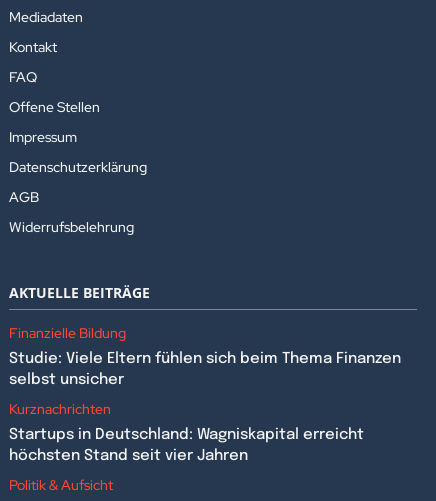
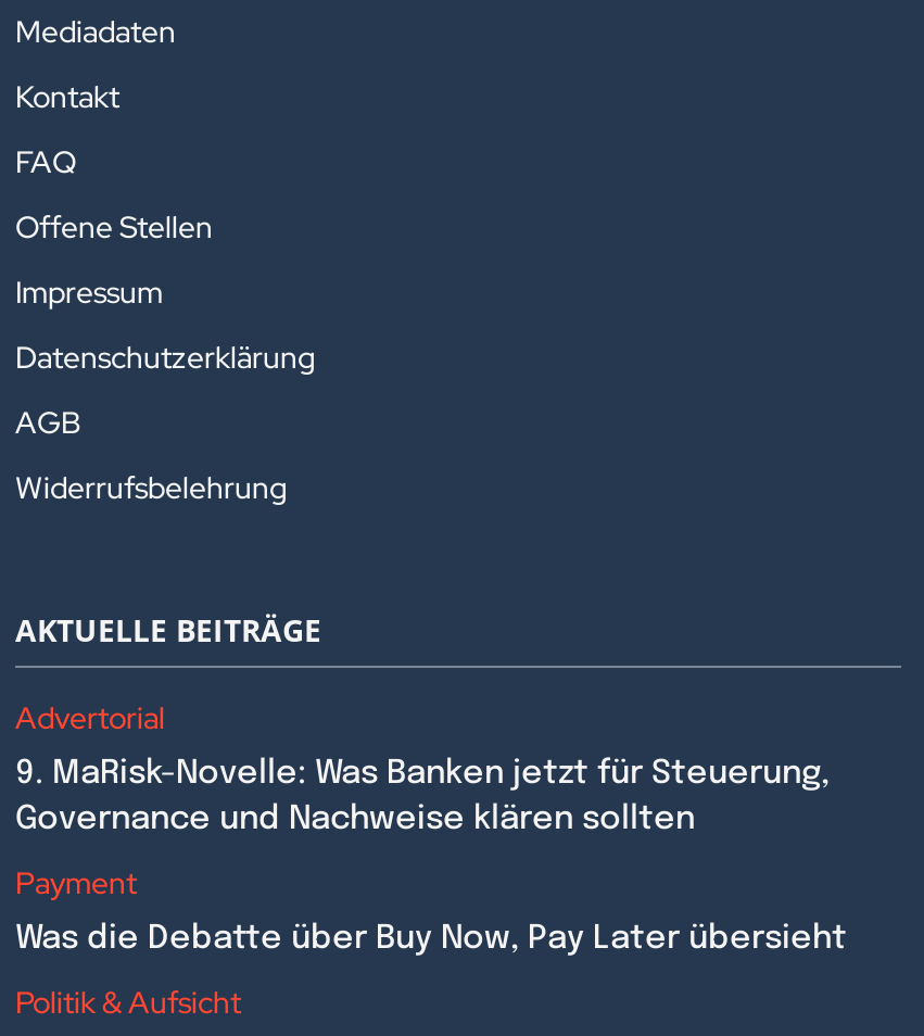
[9,324,126,342] Finanzielle Bildung -> [15,698,165,737] Advertorial
[9,351,401,388] Studie: Viele Eltern fühlen sich beim Thema Finanzen | selbst unsicher -> [15,756,830,837] 9. MaRisk-Novelle: Was Banken jetzt für Steuerung, | Governance und Nachweise klären sollten
[9,400,111,418] Kurznachrichten -> [15,863,137,902] Payment
[9,427,364,464] Startups in Deutschland: Wagniskapital erreicht | höchsten Stand seit vier Jahren -> [15,922,847,956] Was die Debatte über Buy Now, Pay Later übersieht

